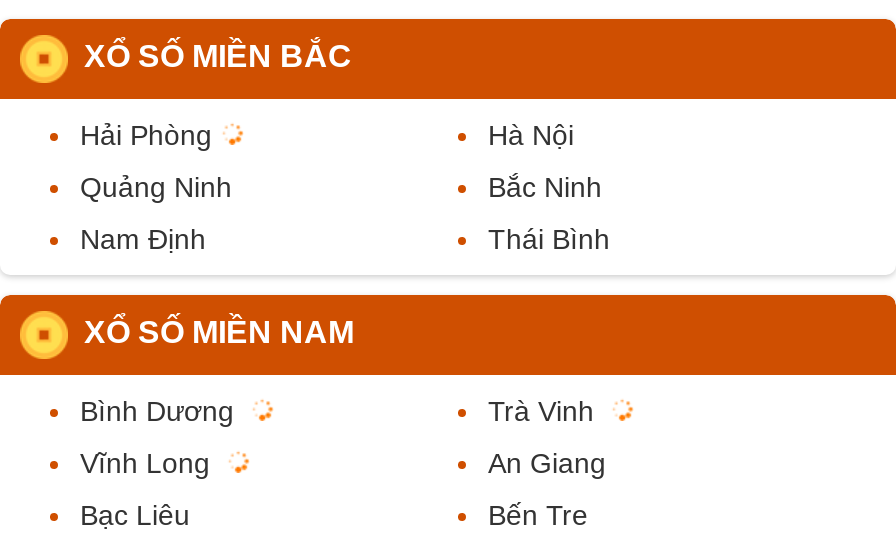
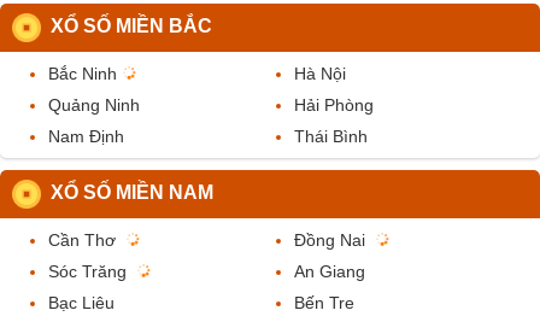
moved [80,119,212,151] -> [294,95,374,115]: Hải Phòng
moved [488,171,602,203] -> [48,64,117,83]: Bắc Ninh
[80,395,594,427] Bình Dương | Trà Vinh -> [48,230,365,250] Cần Thơ | Đồng Nai
[80,447,210,479] Vĩnh Long -> [48,262,127,281] Sóc Trăng

